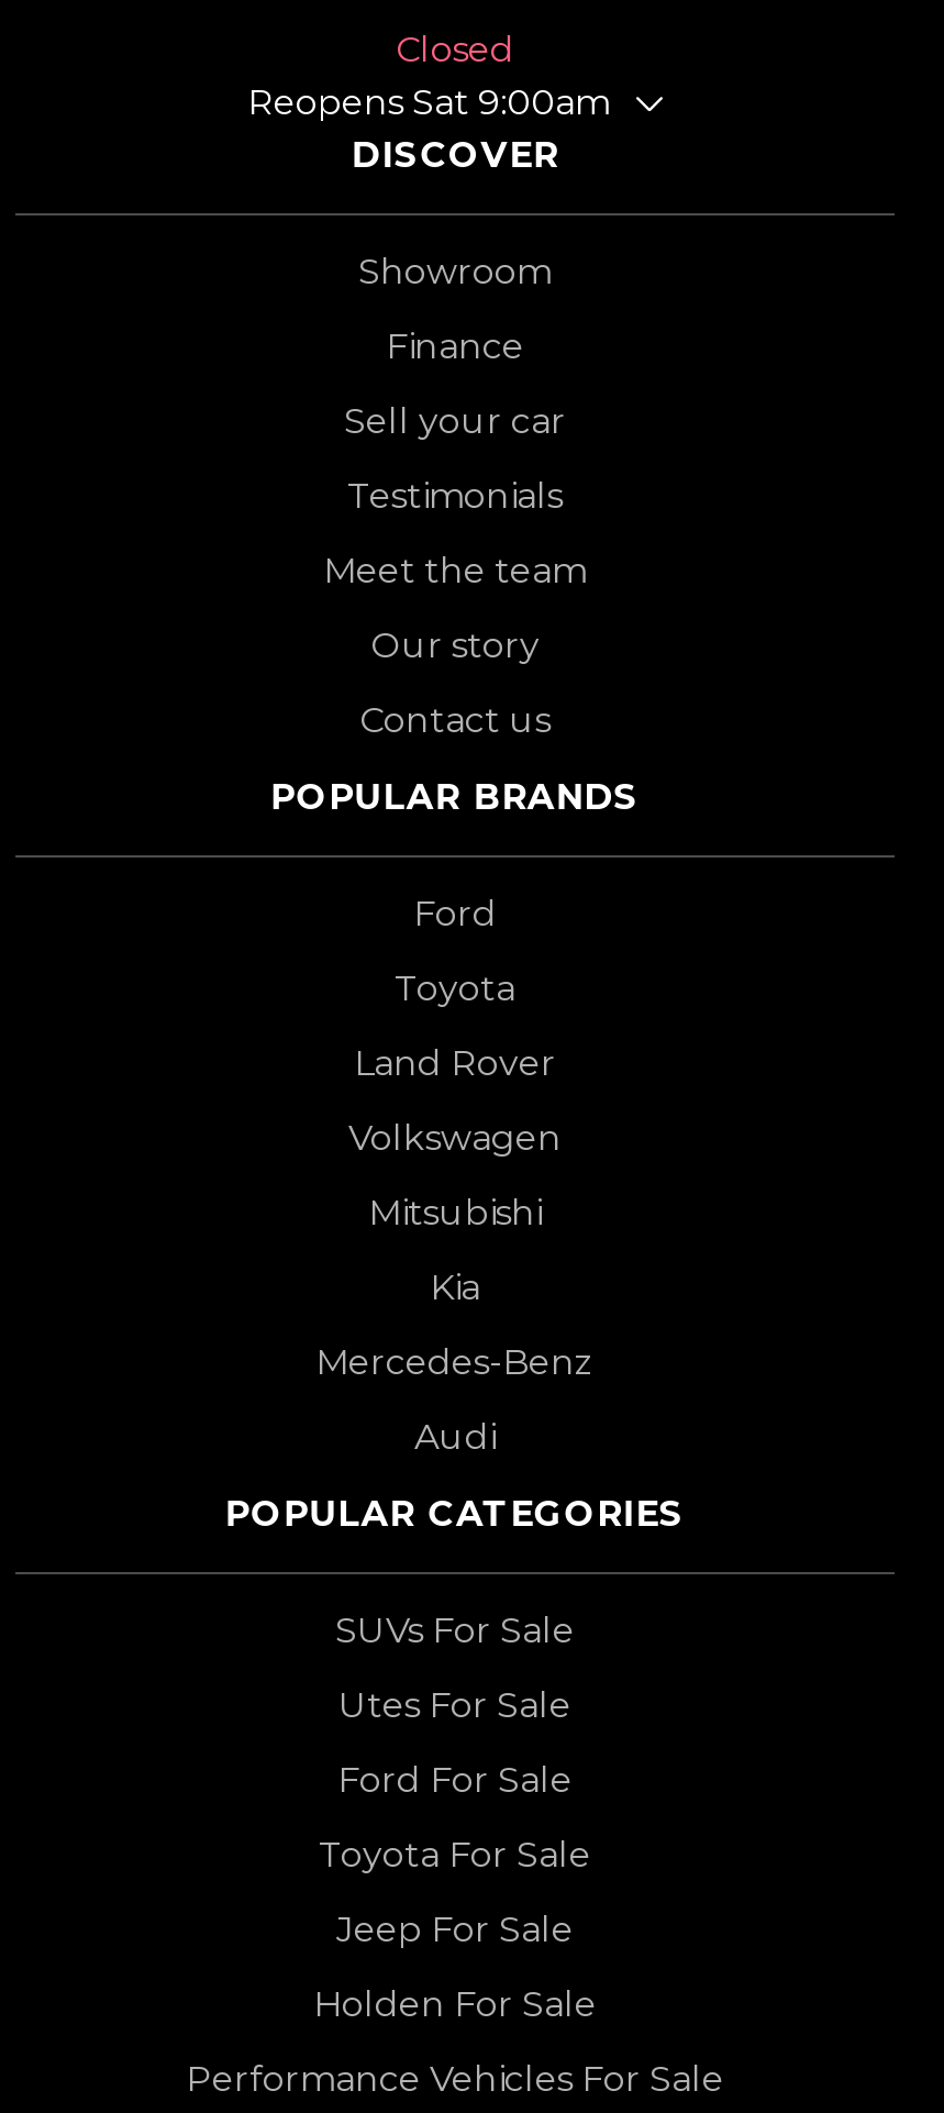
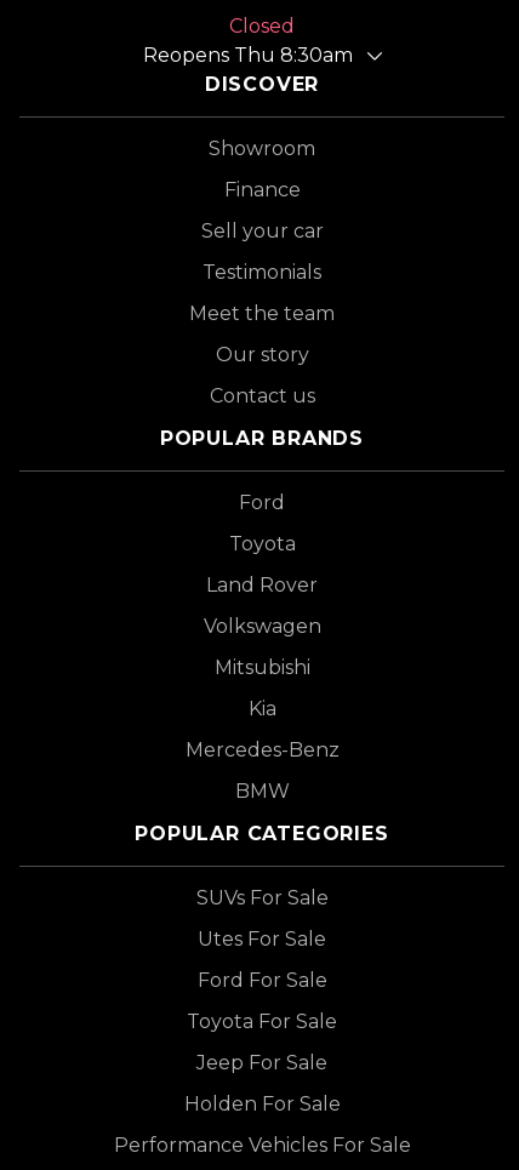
[247,81,610,123] Reopens Sat 9:00am -> [142,44,352,67] Reopens Thu 8:30am
[414,1416,496,1458] Audi -> [235,780,289,803] BMW

